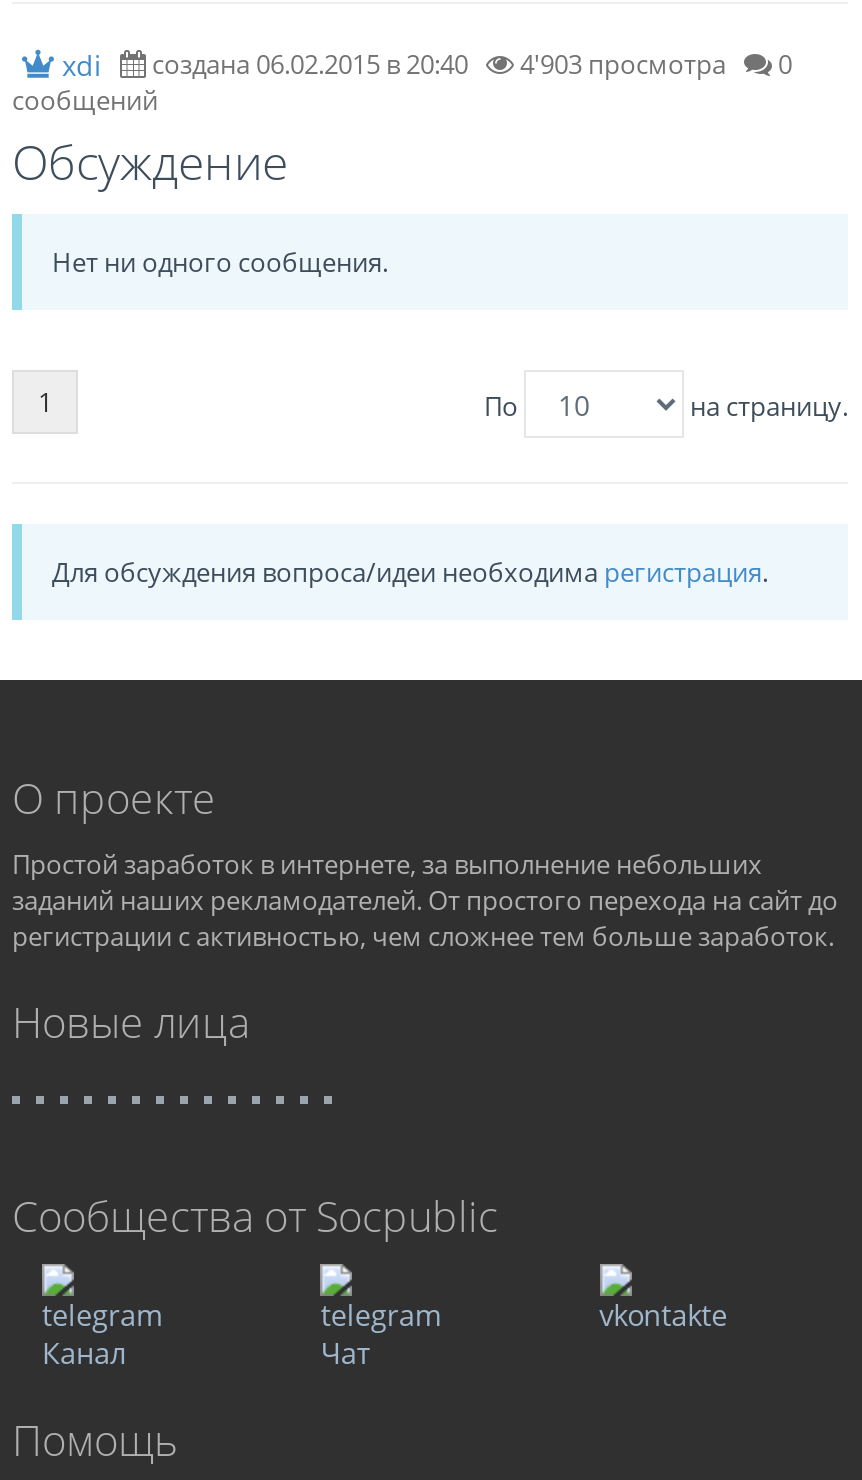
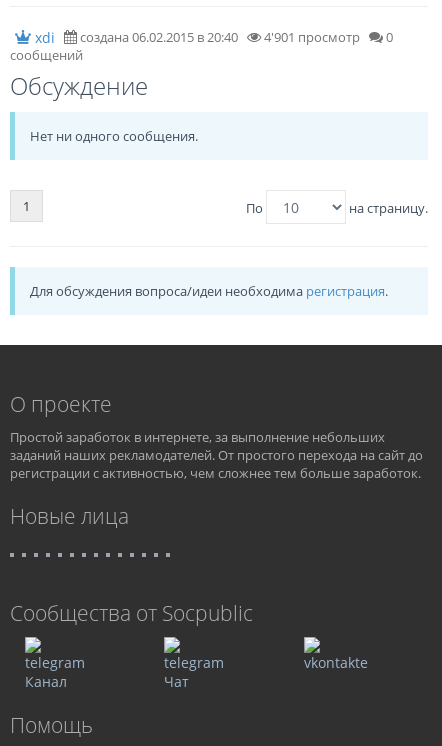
[62,46,792,84] xdi создана 06.02.2015 в 20:40 4'903 просмотра 0 -> [35,28,393,47] xdi создана 06.02.2015 в 20:40 4'901 просмотр 0

